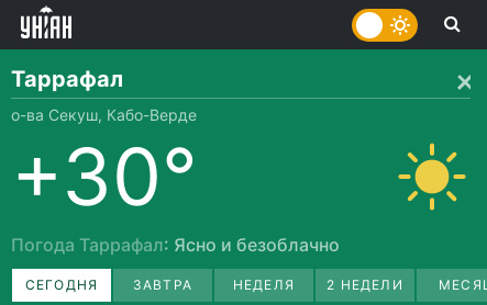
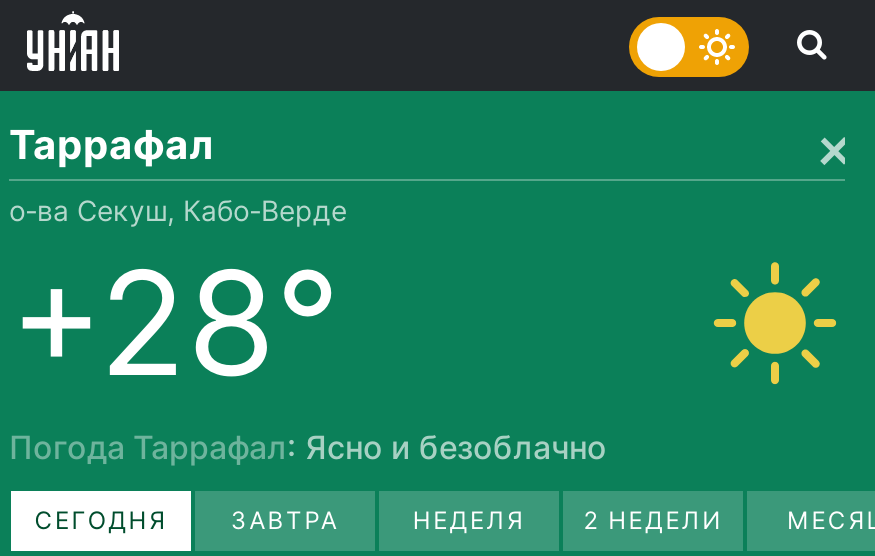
[11,128,198,224] +30° -> [9,235,341,409] +28°

